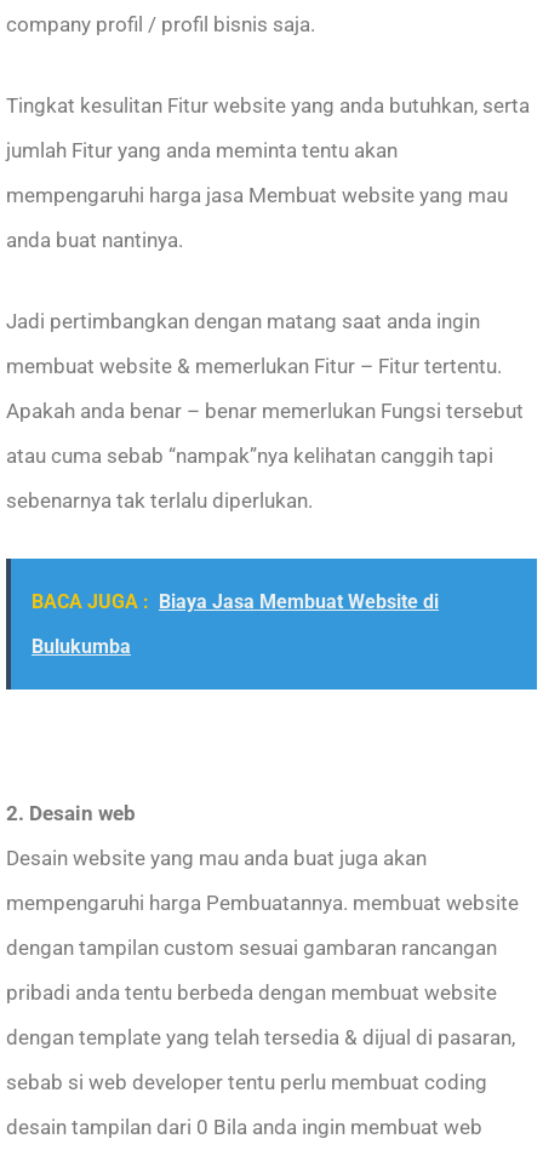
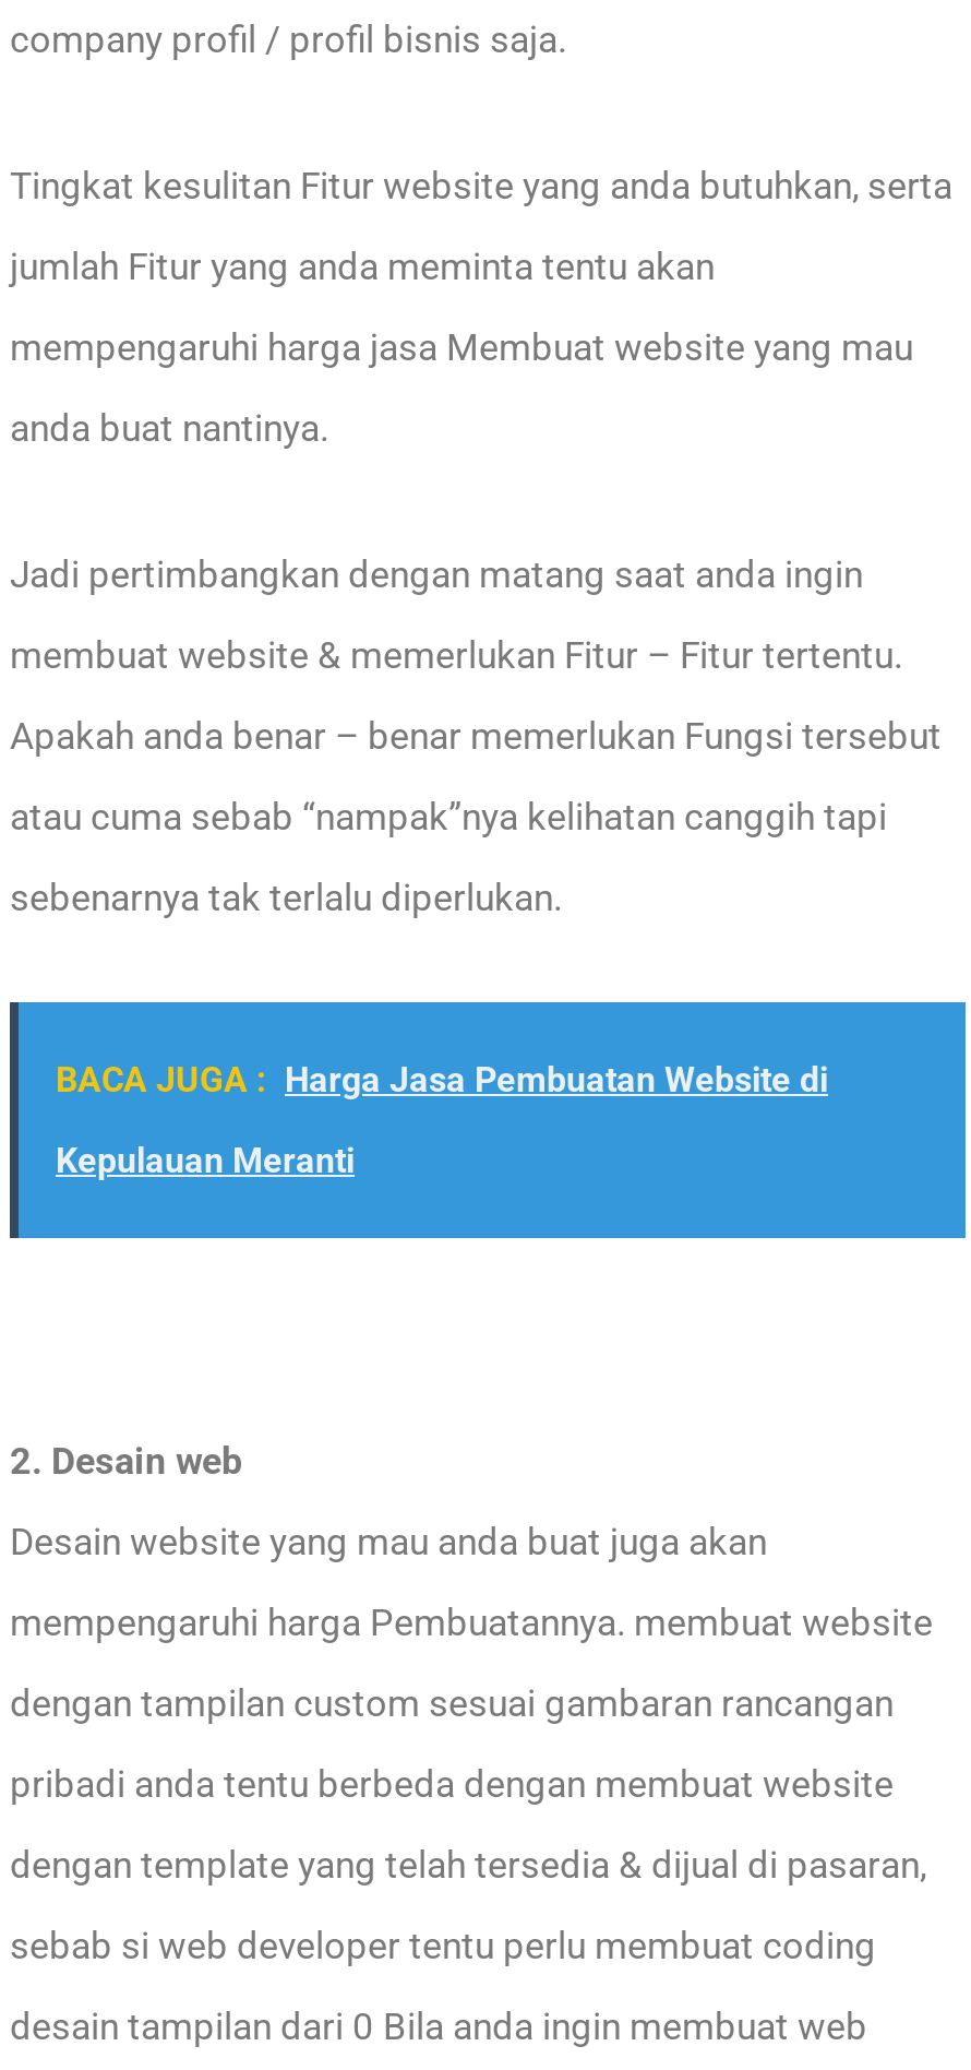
[32,590,439,613] BACA JUGA : Biaya Jasa Membuat Website di -> [56,1059,828,1101] BACA JUGA : Harga Jasa Pembuatan Website di
[32,635,131,658] Bulukumba -> [56,1140,355,1182] Kepulauan Meranti

